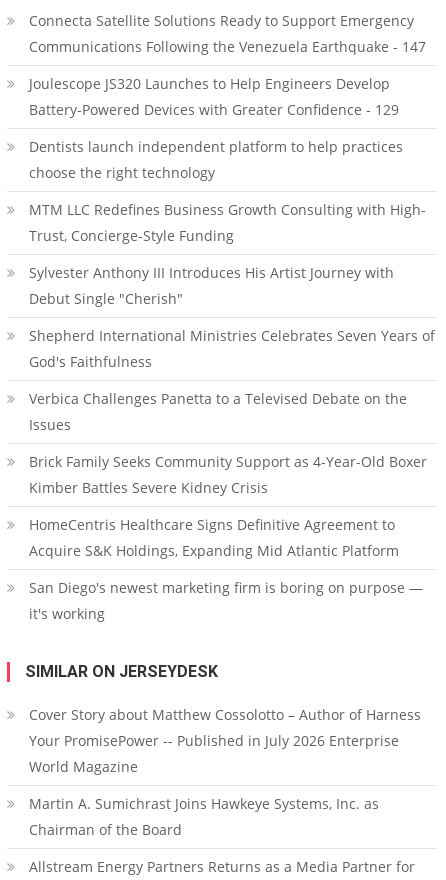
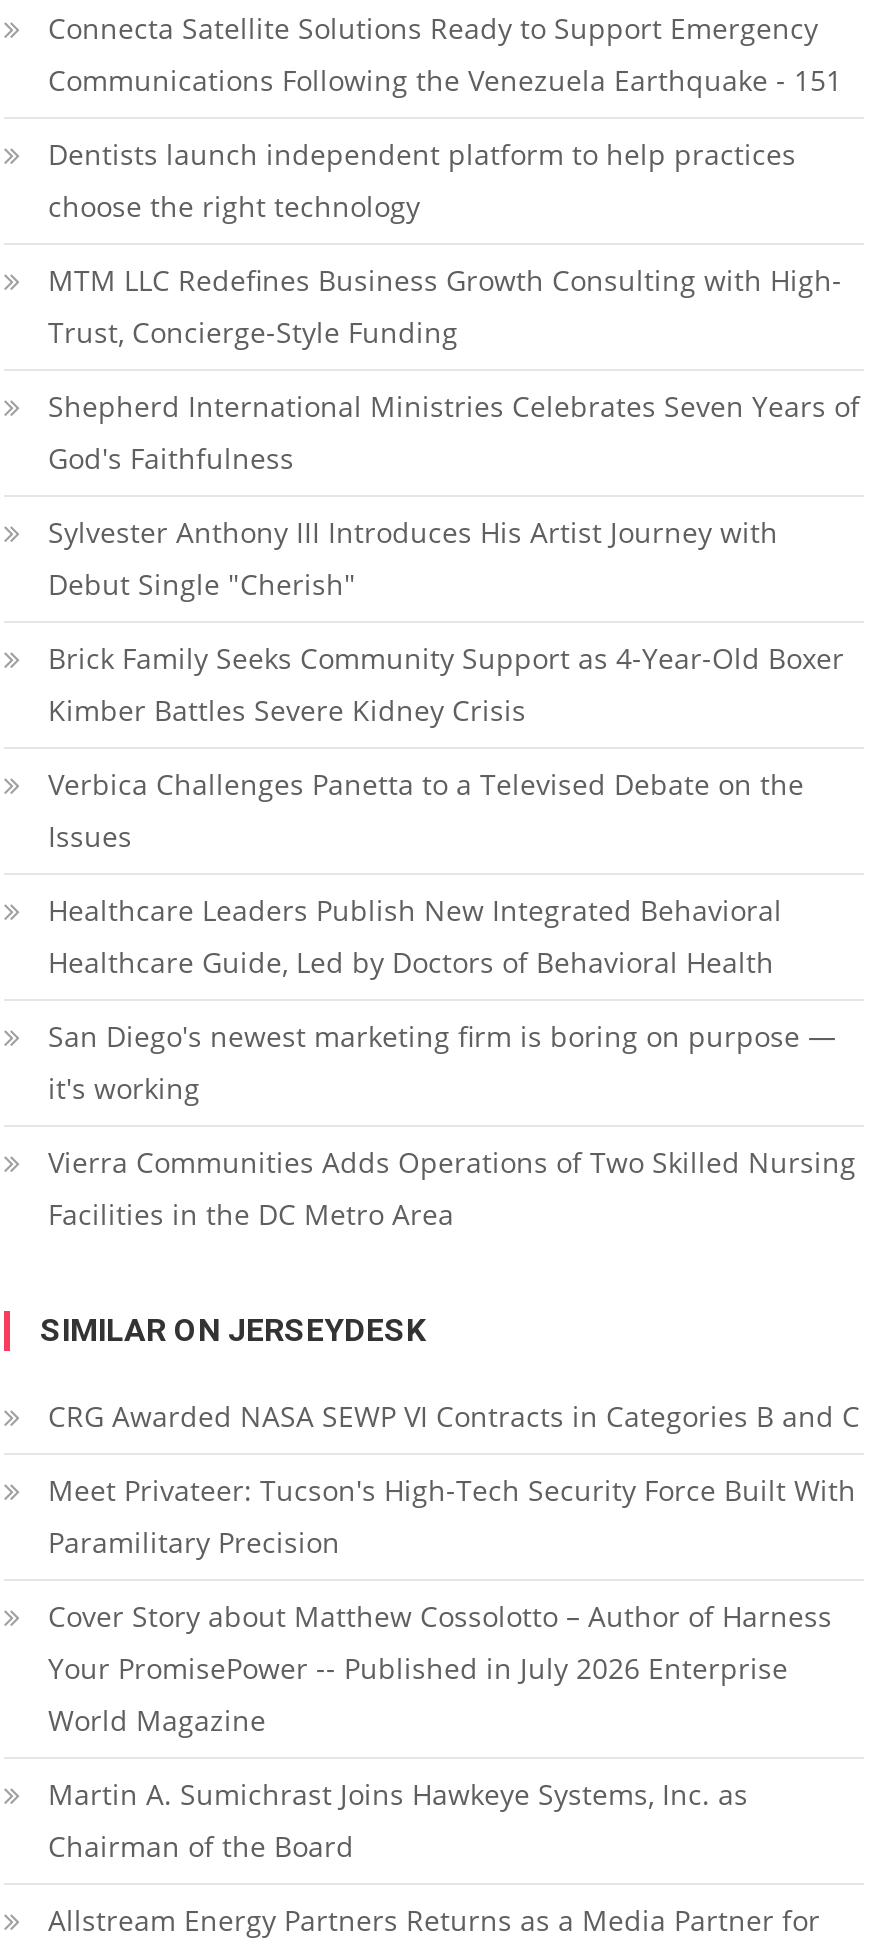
[29,37,426,119] Communications Following the Venezuela Earthquake - 147 | Joulescope JS320 Launches to Help Engineers Develop | Battery-Powered Devices with Greater Confidence - 129 -> [48,61,842,99] Communications Following the Venezuela Earthquake - 151
moved [29,137,426,245] -> [48,135,842,351]: Dentists launch independent platform to help practices | choose the right technology | MTM LLC Redefines Business Growth Consulting with High- | Trust, Concierge-Style Funding
moved [29,326,435,371] -> [48,387,860,477]: Shepherd International Ministries Celebrates Seven Years of | God's Faithfulness
moved [29,452,427,497] -> [48,639,844,729]: Brick Family Seeks Community Support as 4-Year-Old Boxer | Kimber Battles Severe Kidney Crisis
[29,515,399,560] HomeCentris Healthcare Signs Definitive Agreement to | Acquire S&K Holdings, Expanding Mid Atlantic Platform -> [48,891,782,981] Healthcare Leaders Publish New Integrated Behavioral | Healthcare Guide, Led by Doctors of Behavioral Health
moved [29,578,423,623] -> [48,1017,836,1107]: San Diego's newest marketing firm is boring on purpose — | it's working
none -> [48,1143,856,1233] Vierra Communities Adds Operations of Two Skilled Nursing | Facilities in the DC Metro Area
none -> [48,1397,860,1561] CRG Awarded NASA SEWP VI Contracts in Categories B and C | Meet Privateer: Tucson's High-Tech Security Force Built With | Paramilitary Precision

